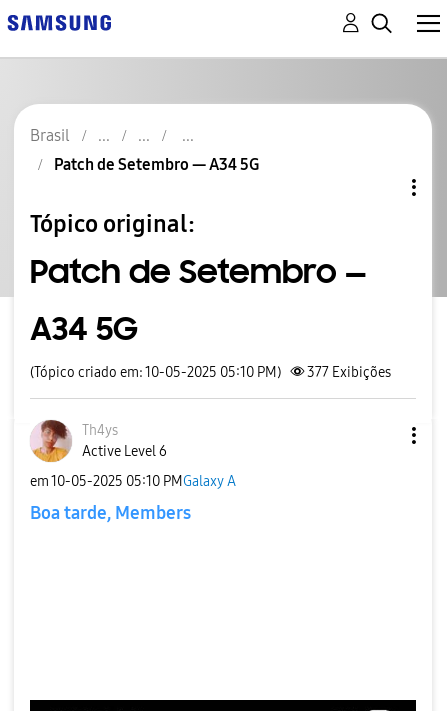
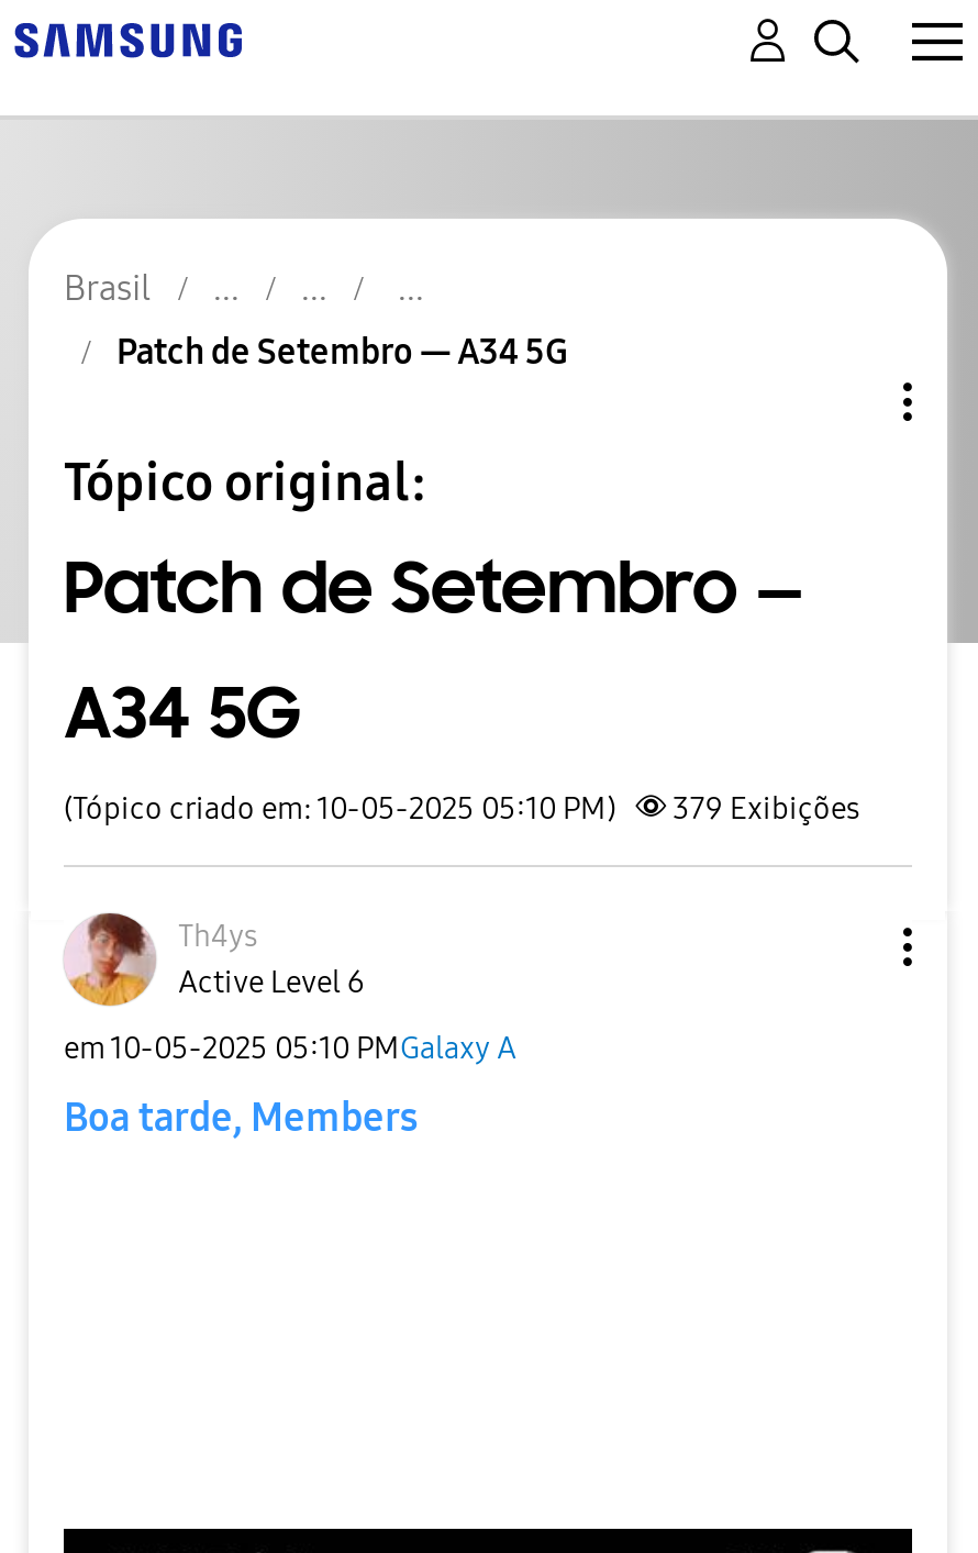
[30,364,391,381] (Tópico criado em: 10-05-2025 05:10 PM) 377 Exibições -> [64,790,859,828] (Tópico criado em: 10-05-2025 05:10 PM) 379 Exibições

